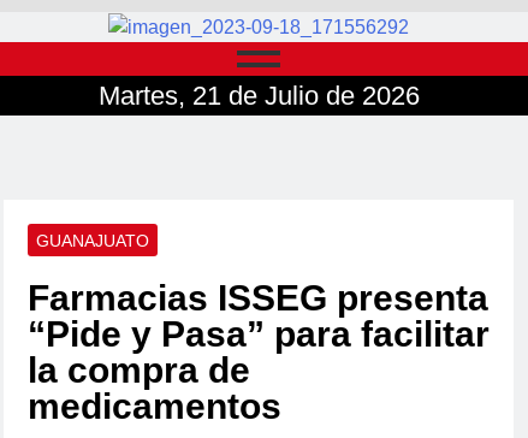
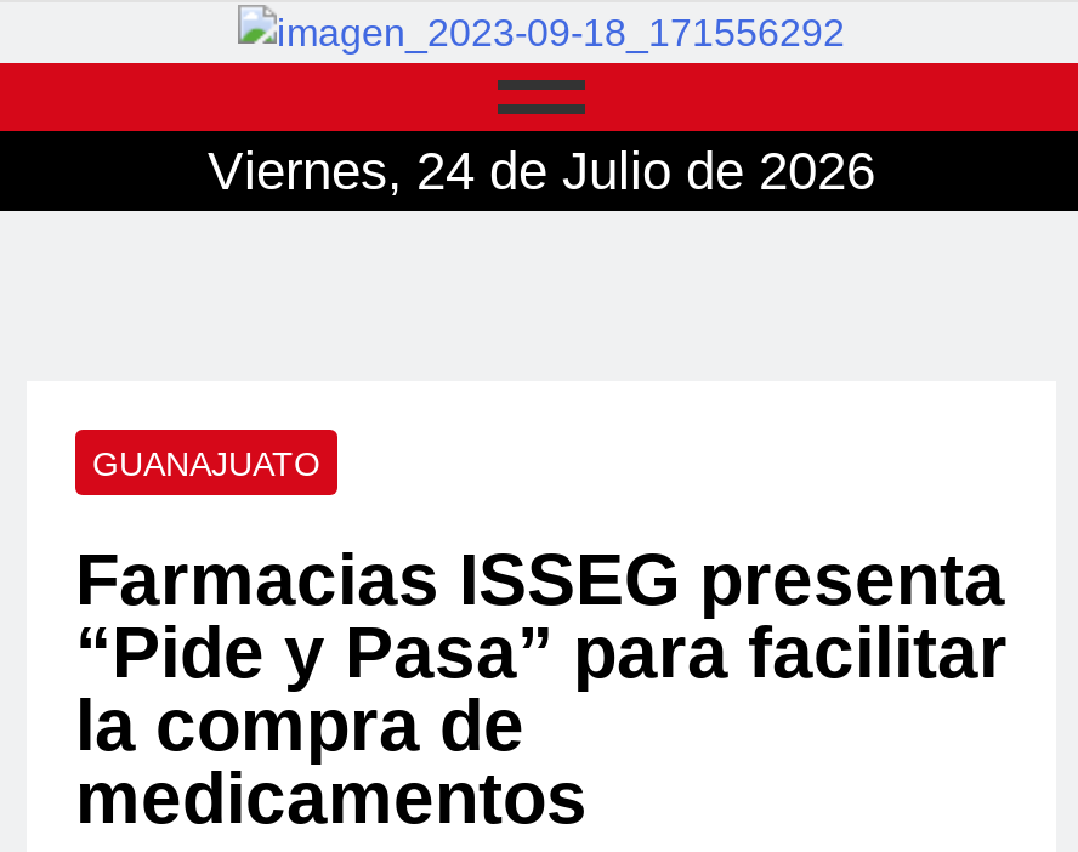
[98,80,419,110] Martes, 21 de Julio de 2026 -> [208,140,875,201] Viernes, 24 de Julio de 2026

